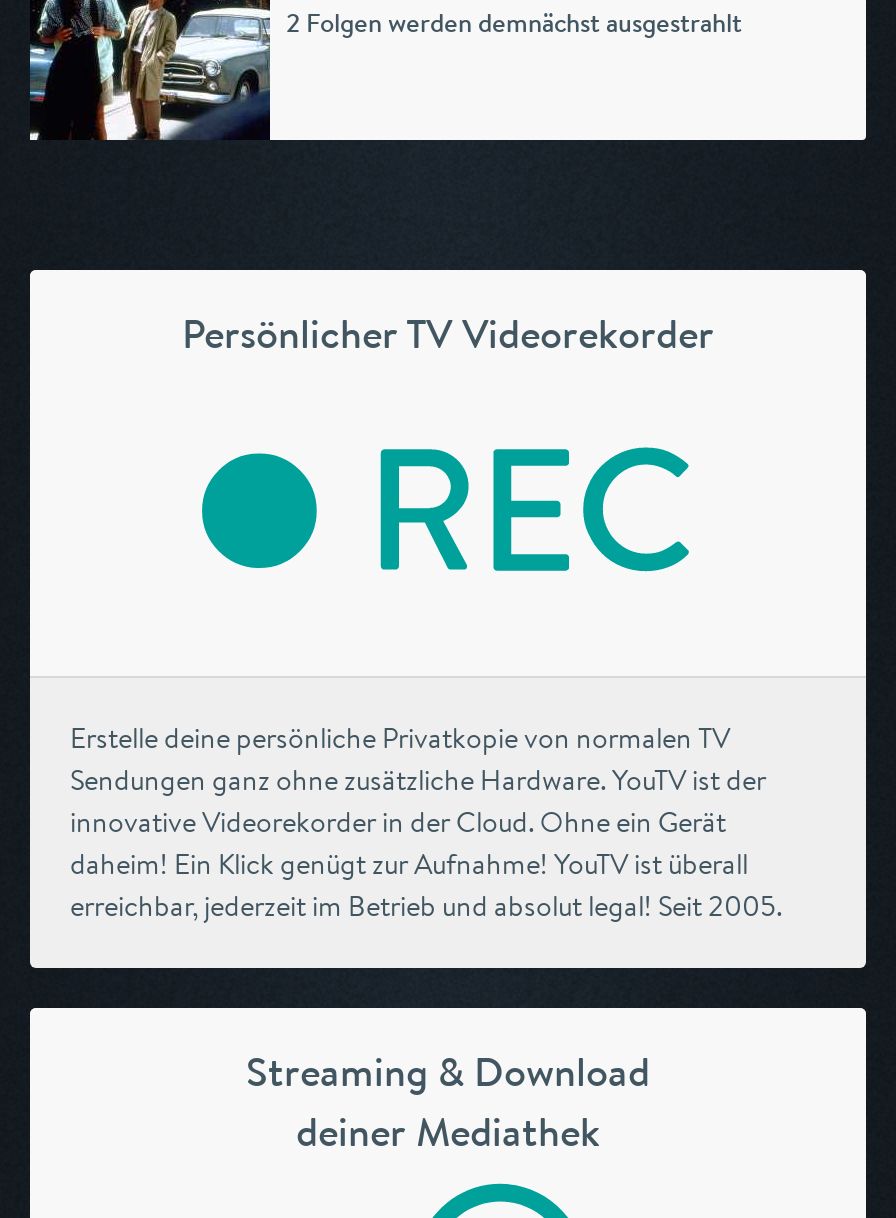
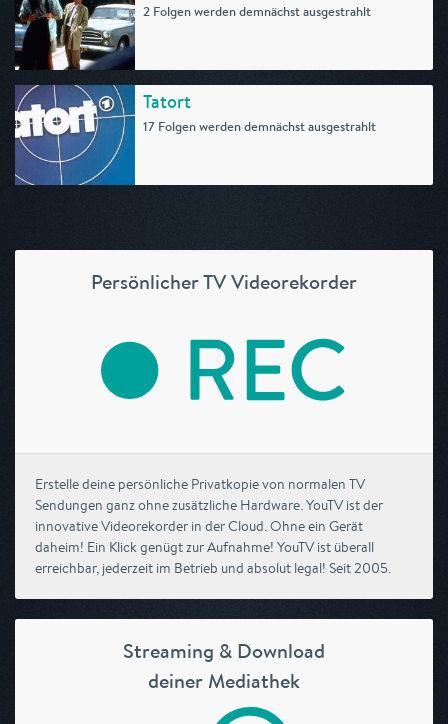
none -> [14,84,376,186] [image] | Tatort | 17 Folgen werden demnächst ausgestrahlt

